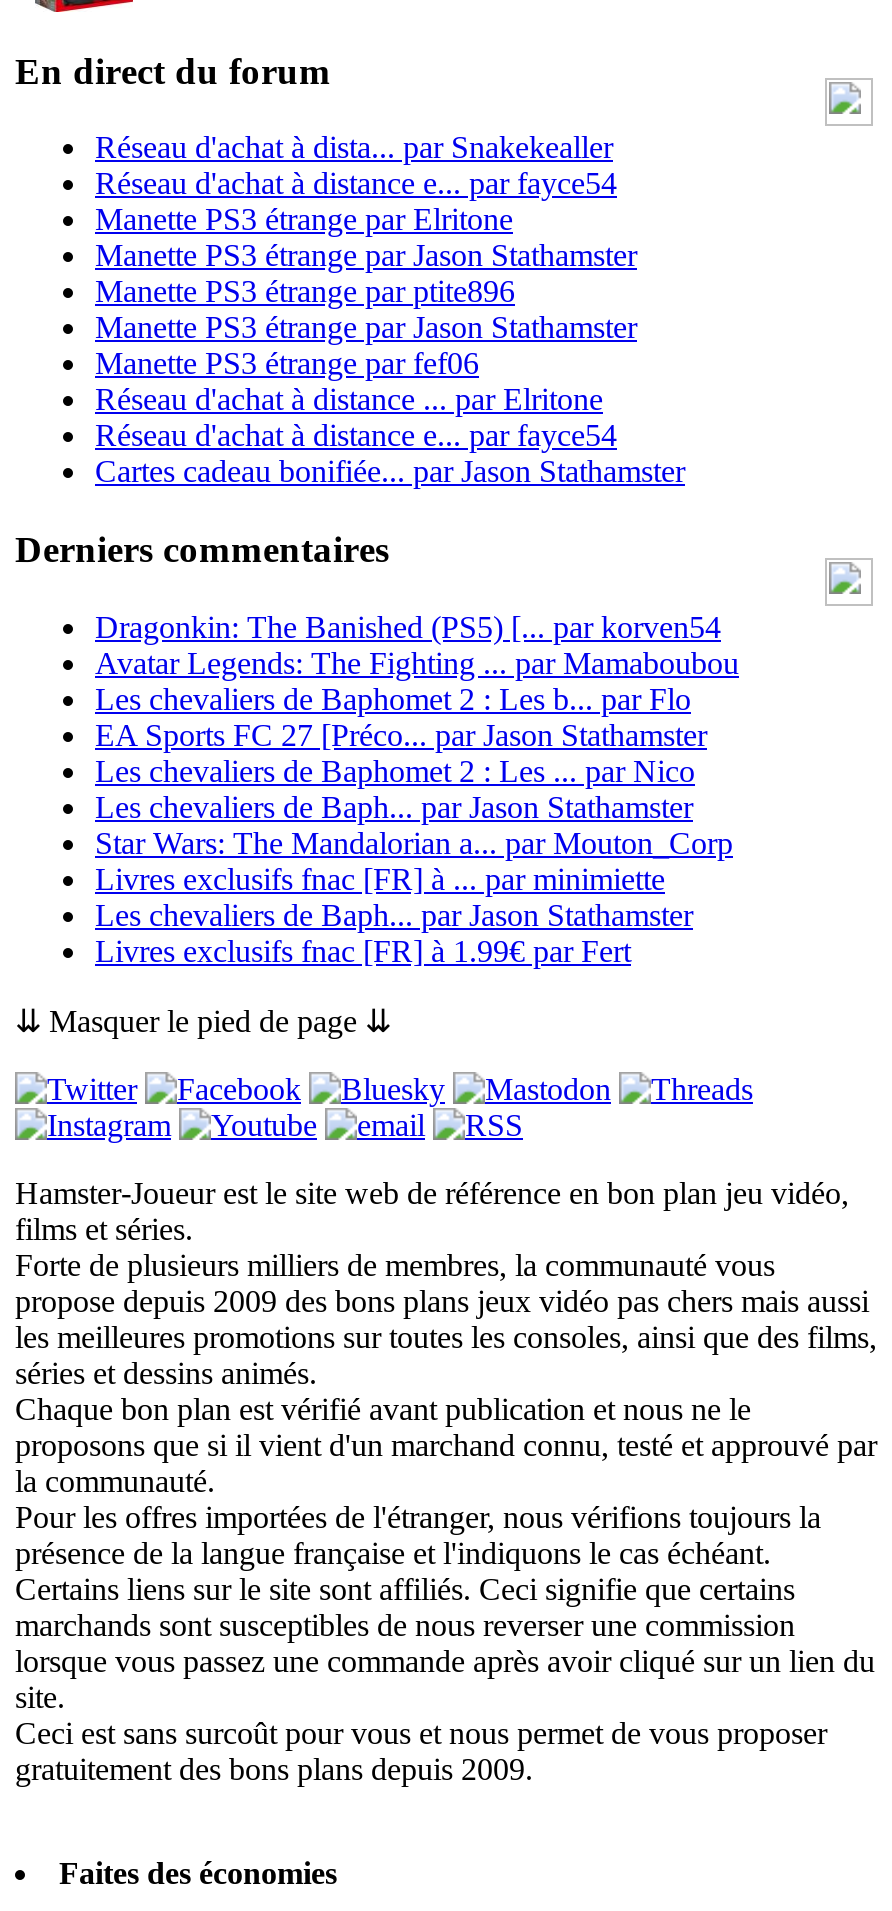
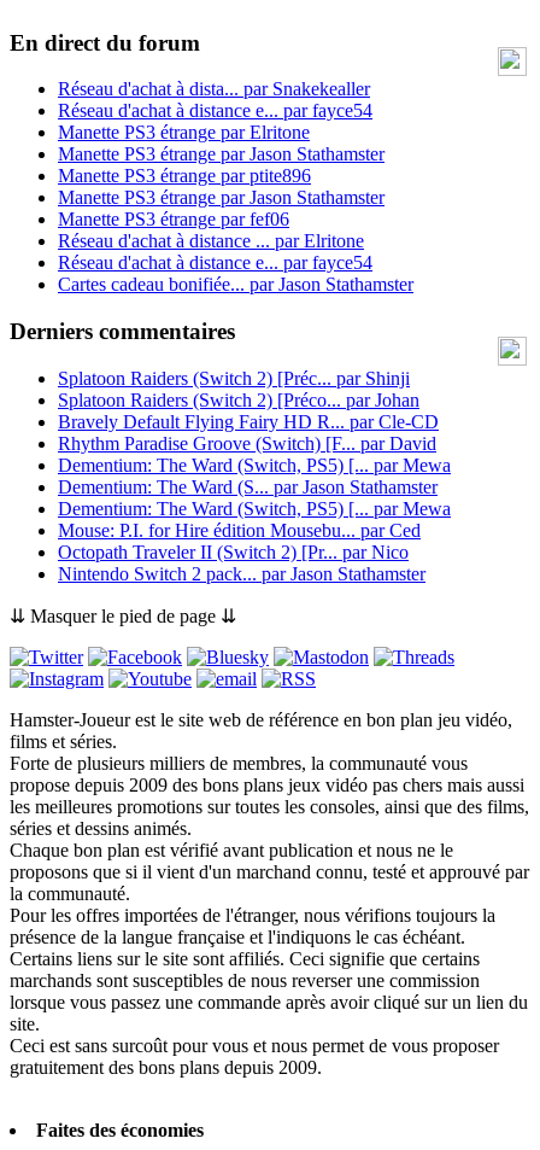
[95,610,739,968] Dragonkin: The Banished (PS5) [... par korven54 | Avatar Legends: The Fighting ... parMamaboubou | Les chevaliers de Baphomet 2 : Les b... par Flo | EA Sports FC 27 [Préco... par Jason Stathamster | Les chevaliers de Baphomet 2 : Les ... par Nico | Les chevaliers de Baph... par Jason Stathamster | Star Wars: The Mandalorian a... par Mouton_Corp | Livres exclusifs fnac [FR] à ... par minimiette | Les chevaliers de Baph... par Jason Stathamster | Livres exclusifs fnac [FR] à 1.99€par Fert -> [58,368,451,584] Splatoon Raiders (Switch 2) [Préc... par Shinji | Splatoon Raiders (Switch 2) [Préco... par Johan | Bravely Default Flying Fairy HD R... par Cle-CD | Rhythm Paradise Groove (Switch) [F... par David | Dementium: The Ward (Switch, PS5) [... par Mewa | Dementium: The Ward (S... par Jason Stathamster | Dementium: The Ward (Switch, PS5) [... par Mewa | Mouse: P.I. for Hire édition Mousebu... par Ced | Octopath Traveler II (Switch 2) [Pr... par Nico | Nintendo Switch 2 pack... par Jason Stathamster

